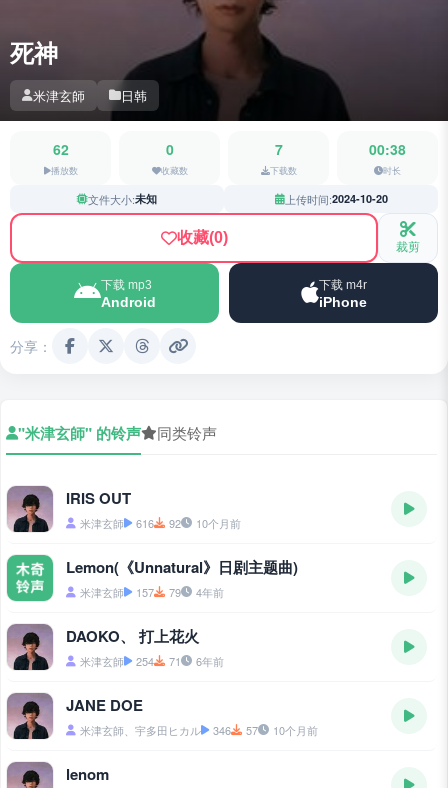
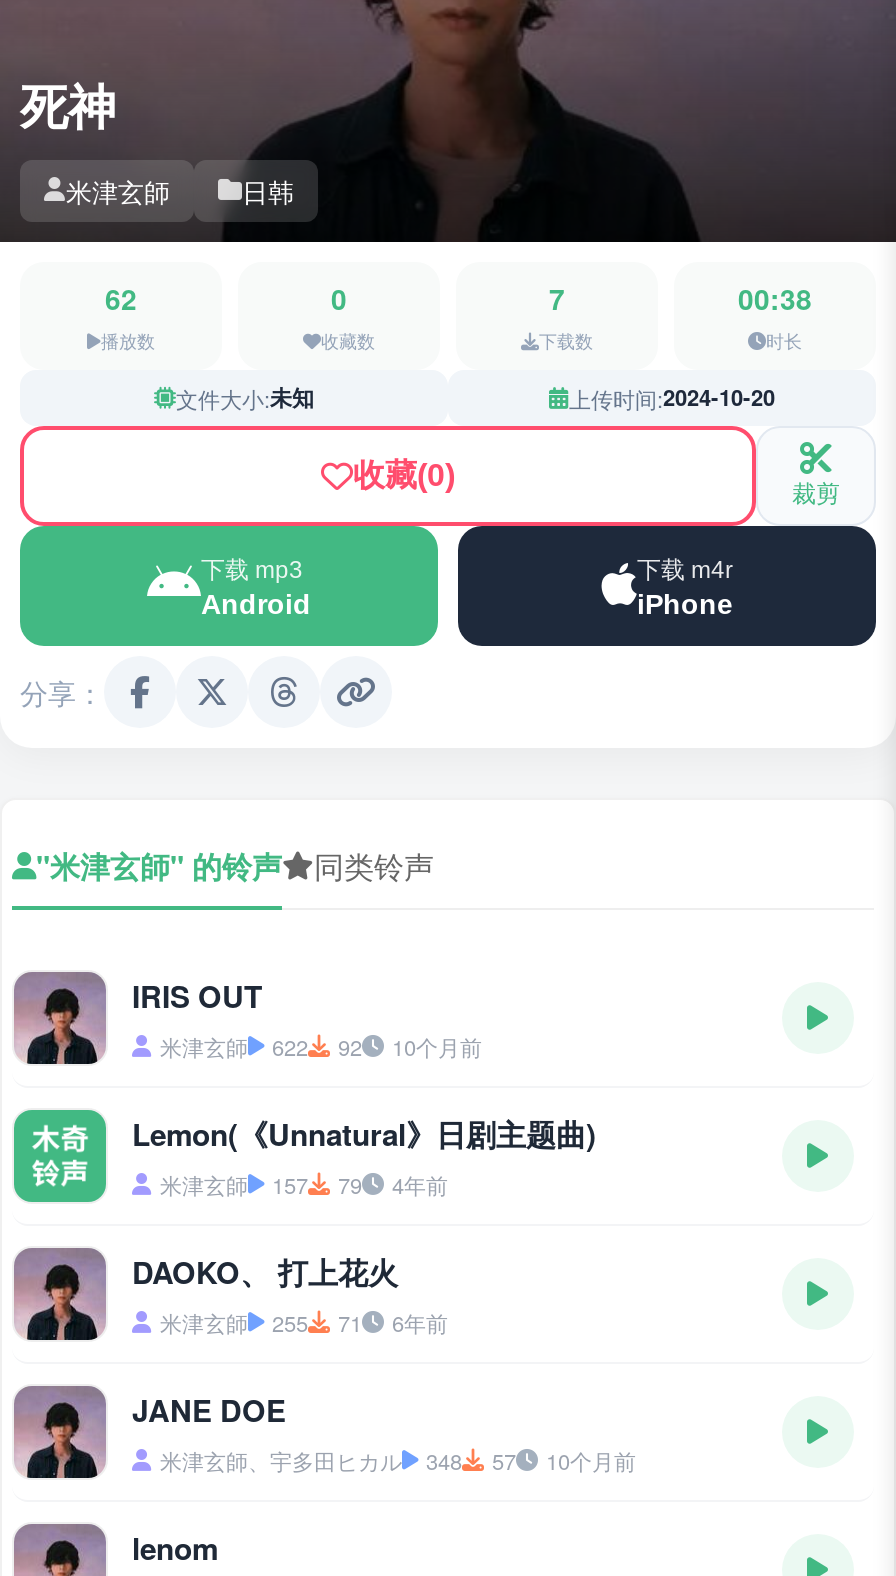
[80,515,241,531] 米津玄師 616 92 10个月前 -> [160,1030,482,1062] 米津玄師 622 92 10个月前
[80,653,224,669] 米津玄師 254 71 6年前 -> [160,1306,448,1338] 米津玄師 255 71 6年前
[80,722,318,738] 米津玄師、宇多田ヒカル 346 57 10个月前 -> [160,1444,636,1476] 米津玄師、宇多田ヒカル 348 57 10个月前

